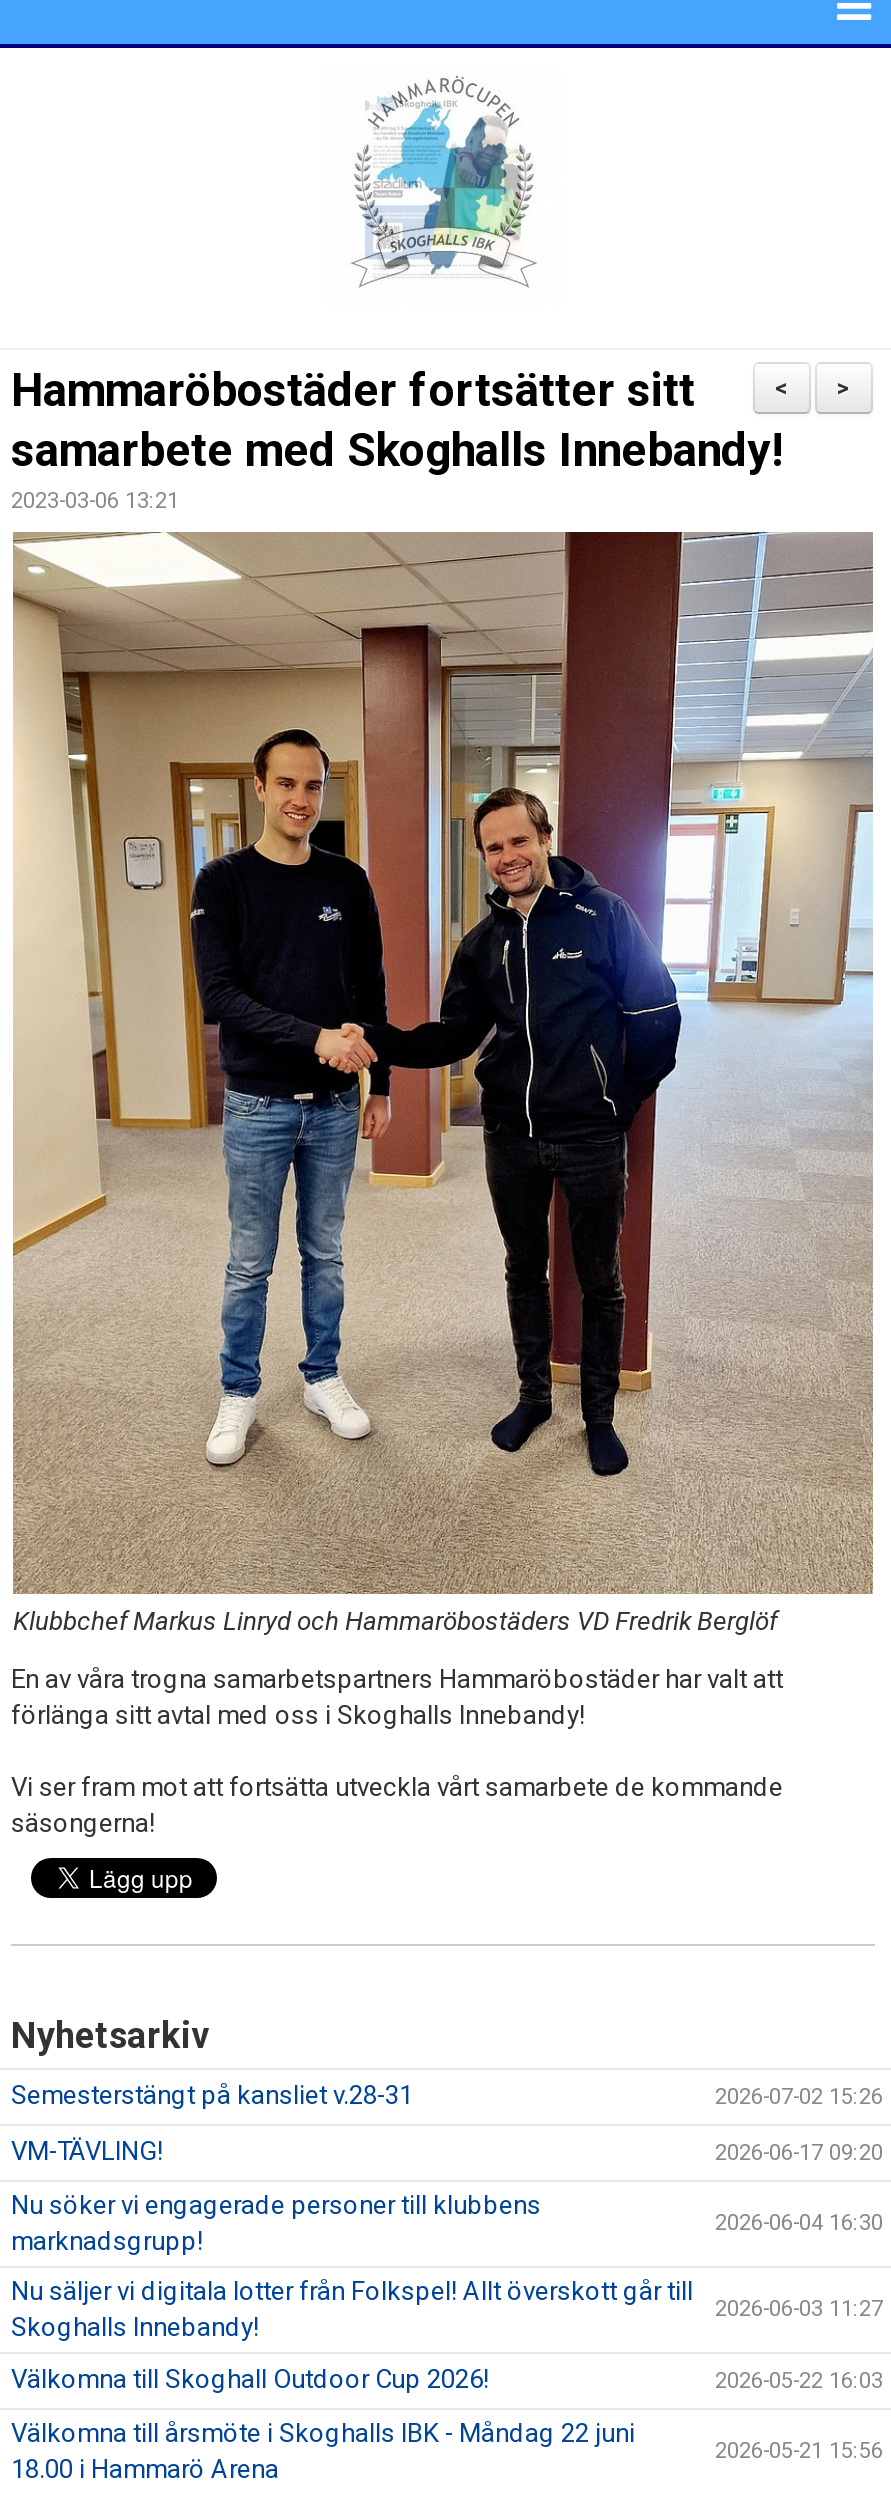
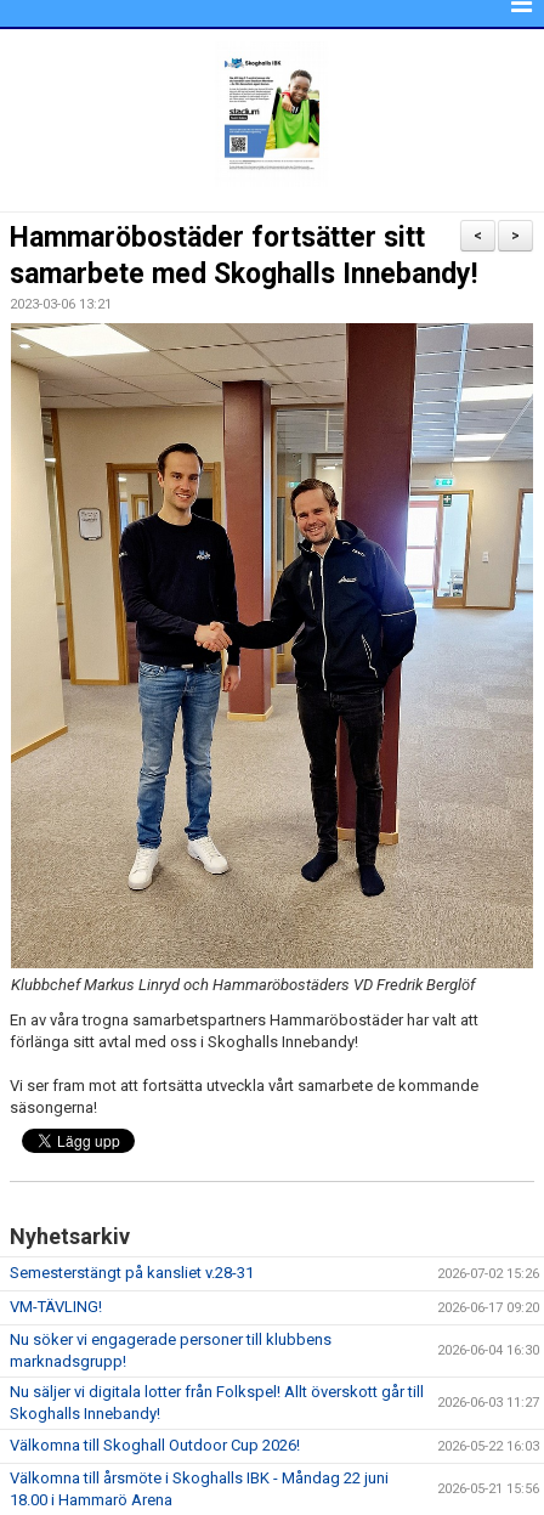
[353,78,535,286] [image] -> [220,49,325,169] [image]

